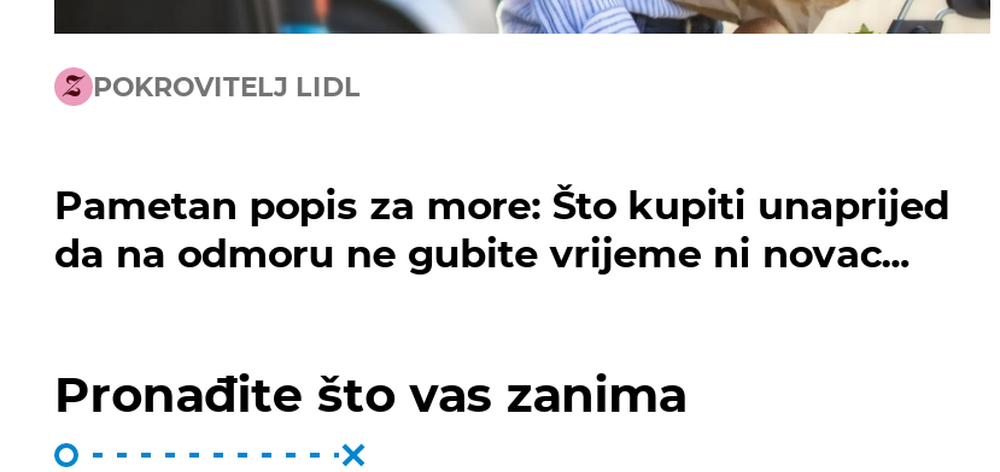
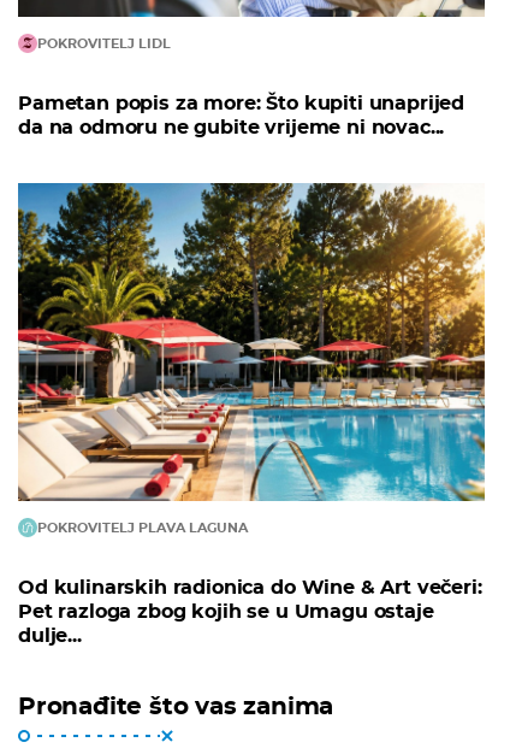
none -> [17,182,486,647] [image] | POKROVITELJ PLAVA LAGUNA | Od kulinarskih radionica do Wine & Art večeri: | Pet razloga zbog kojih se u Umagu ostaje | dulje...

